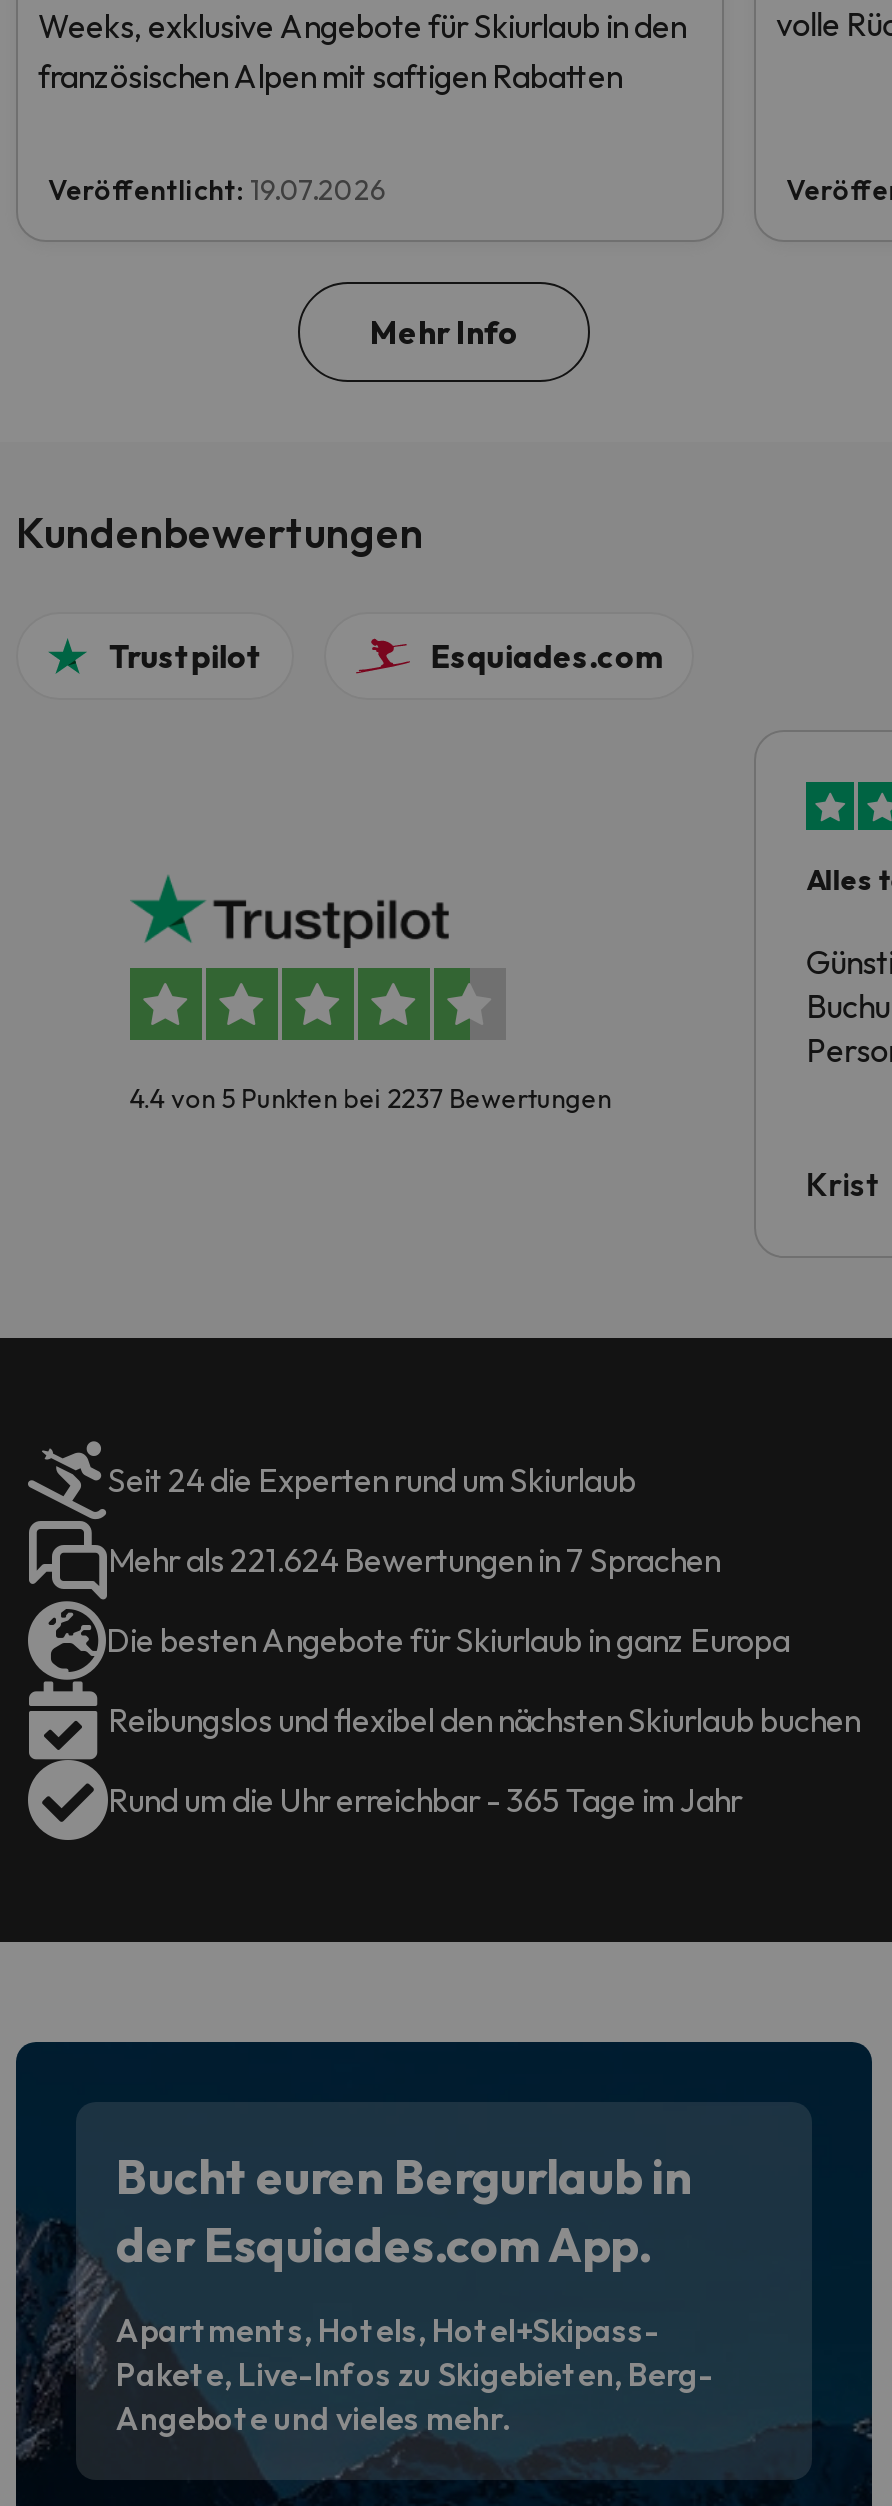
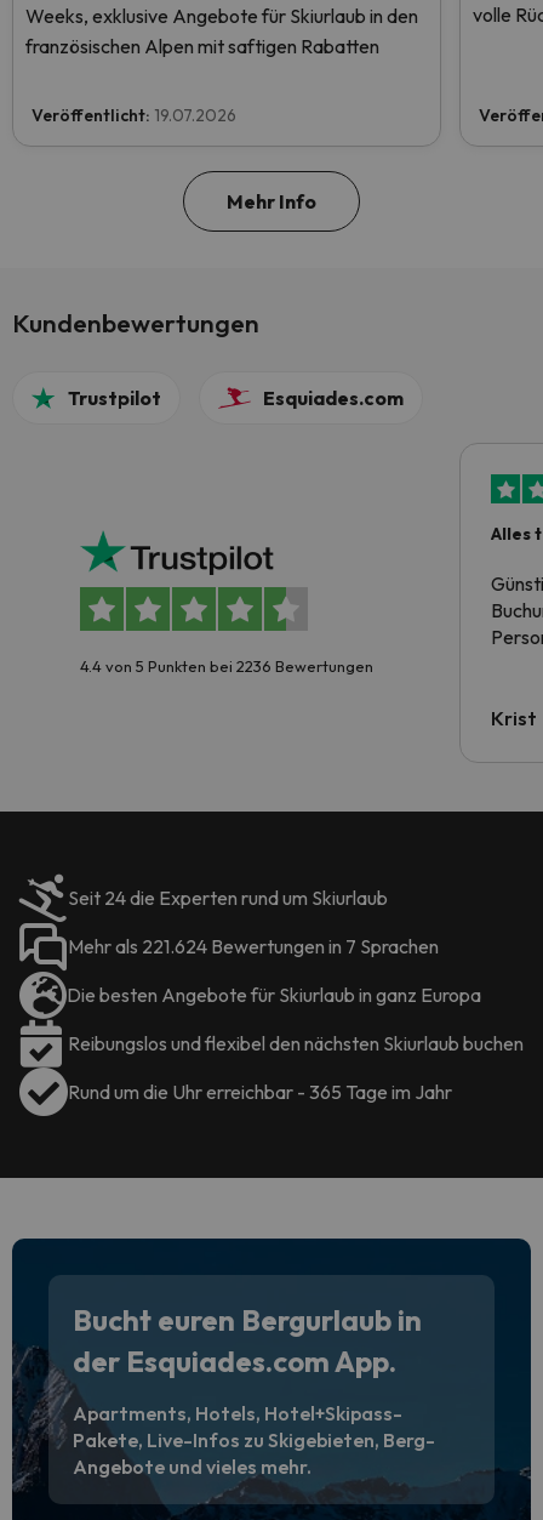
[129,1083,611,1115] 4.4 von 5 Punkten bei 2237 Bewertungen -> [80,657,373,676] 4.4 von 5 Punkten bei 2236 Bewertungen

